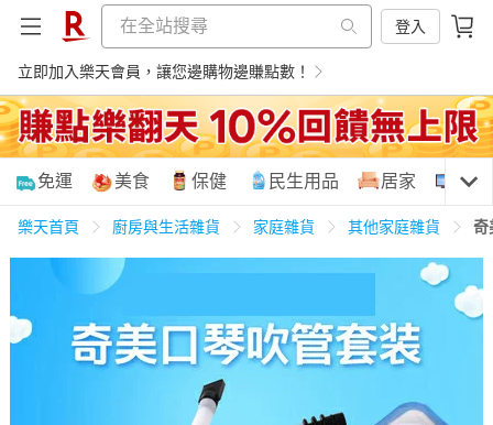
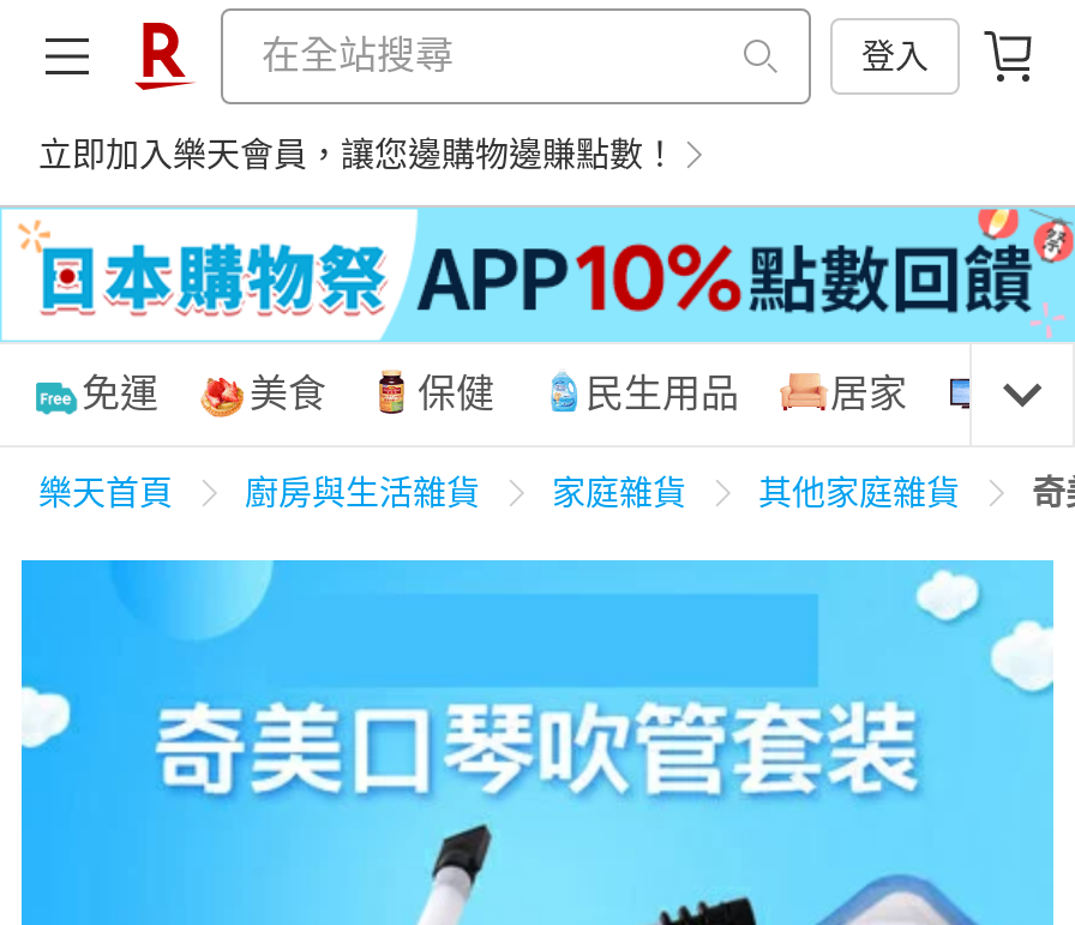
[3,95,490,159] [image] -> [7,205,1068,344] [image]

